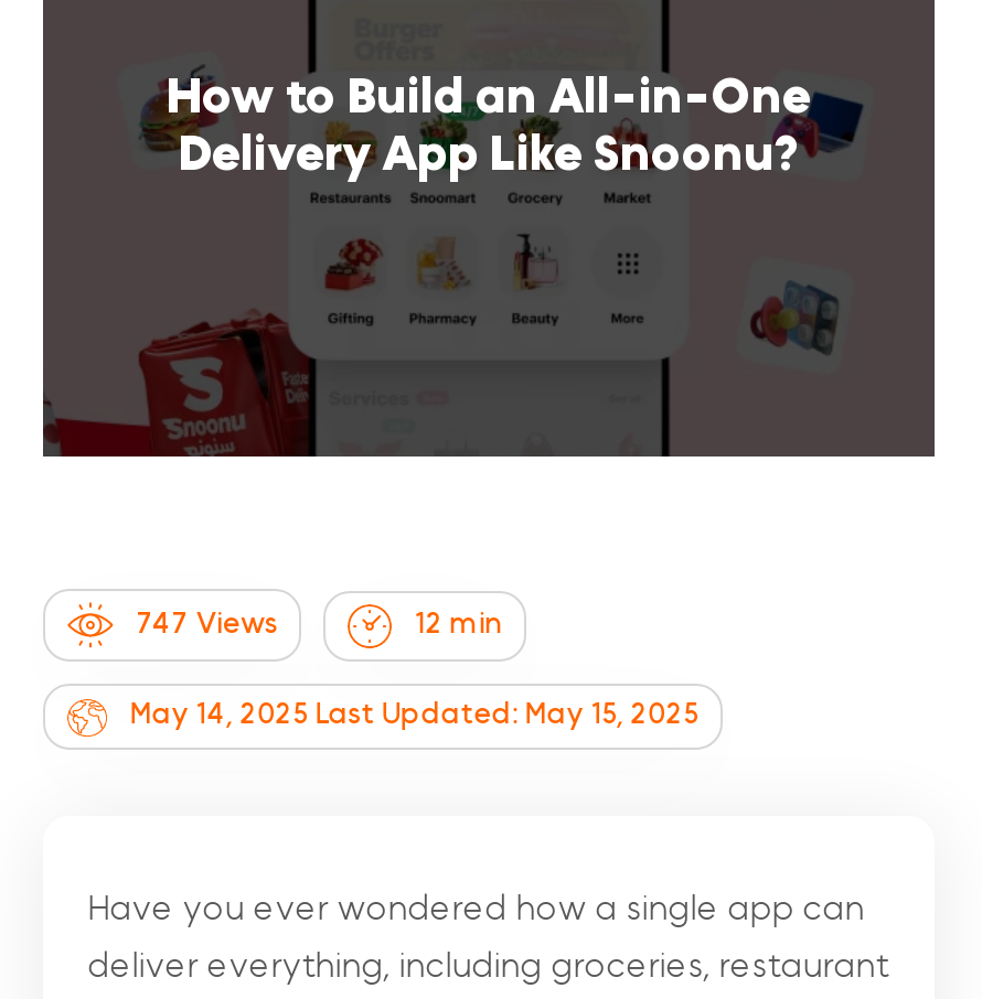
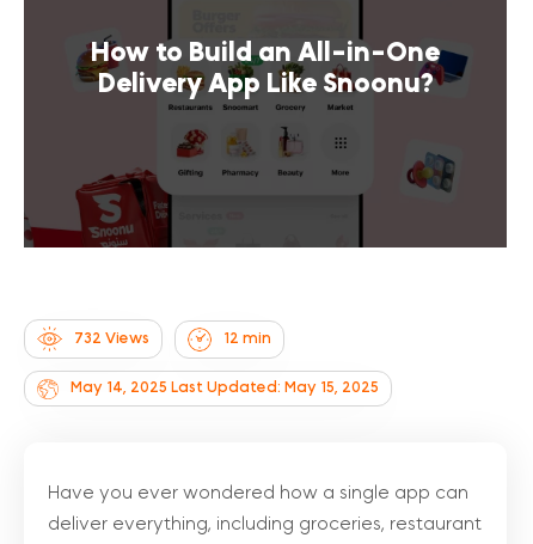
[137,610,278,638] 747 Views -> [75,331,150,346] 732 Views

